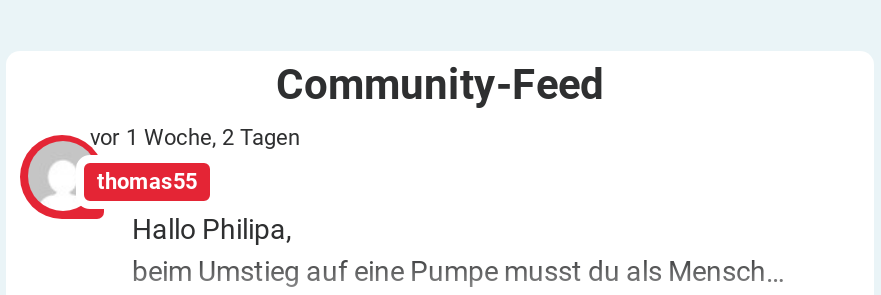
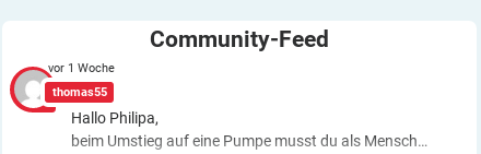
[90,125,300,151] vor 1 Woche, 2 Tagen -> [48,61,115,75] vor 1 Woche

